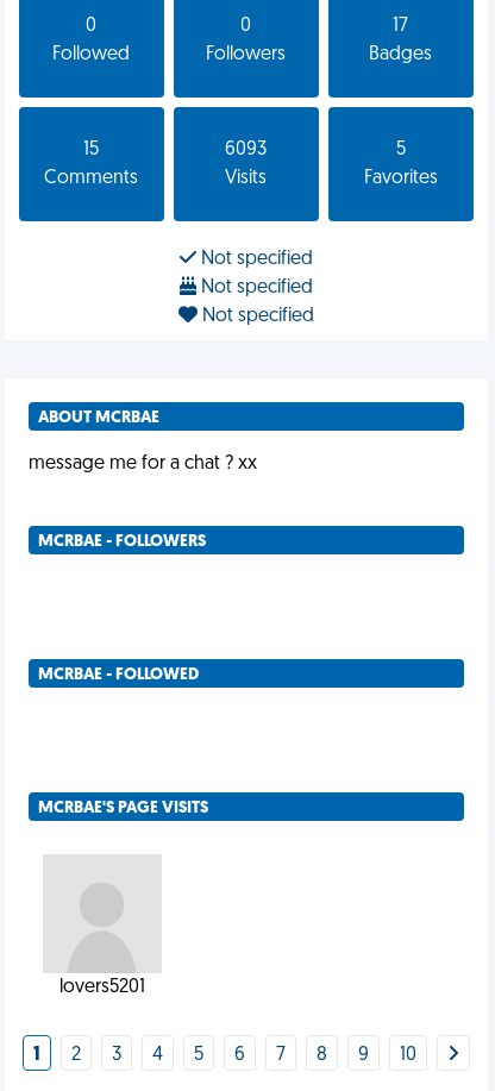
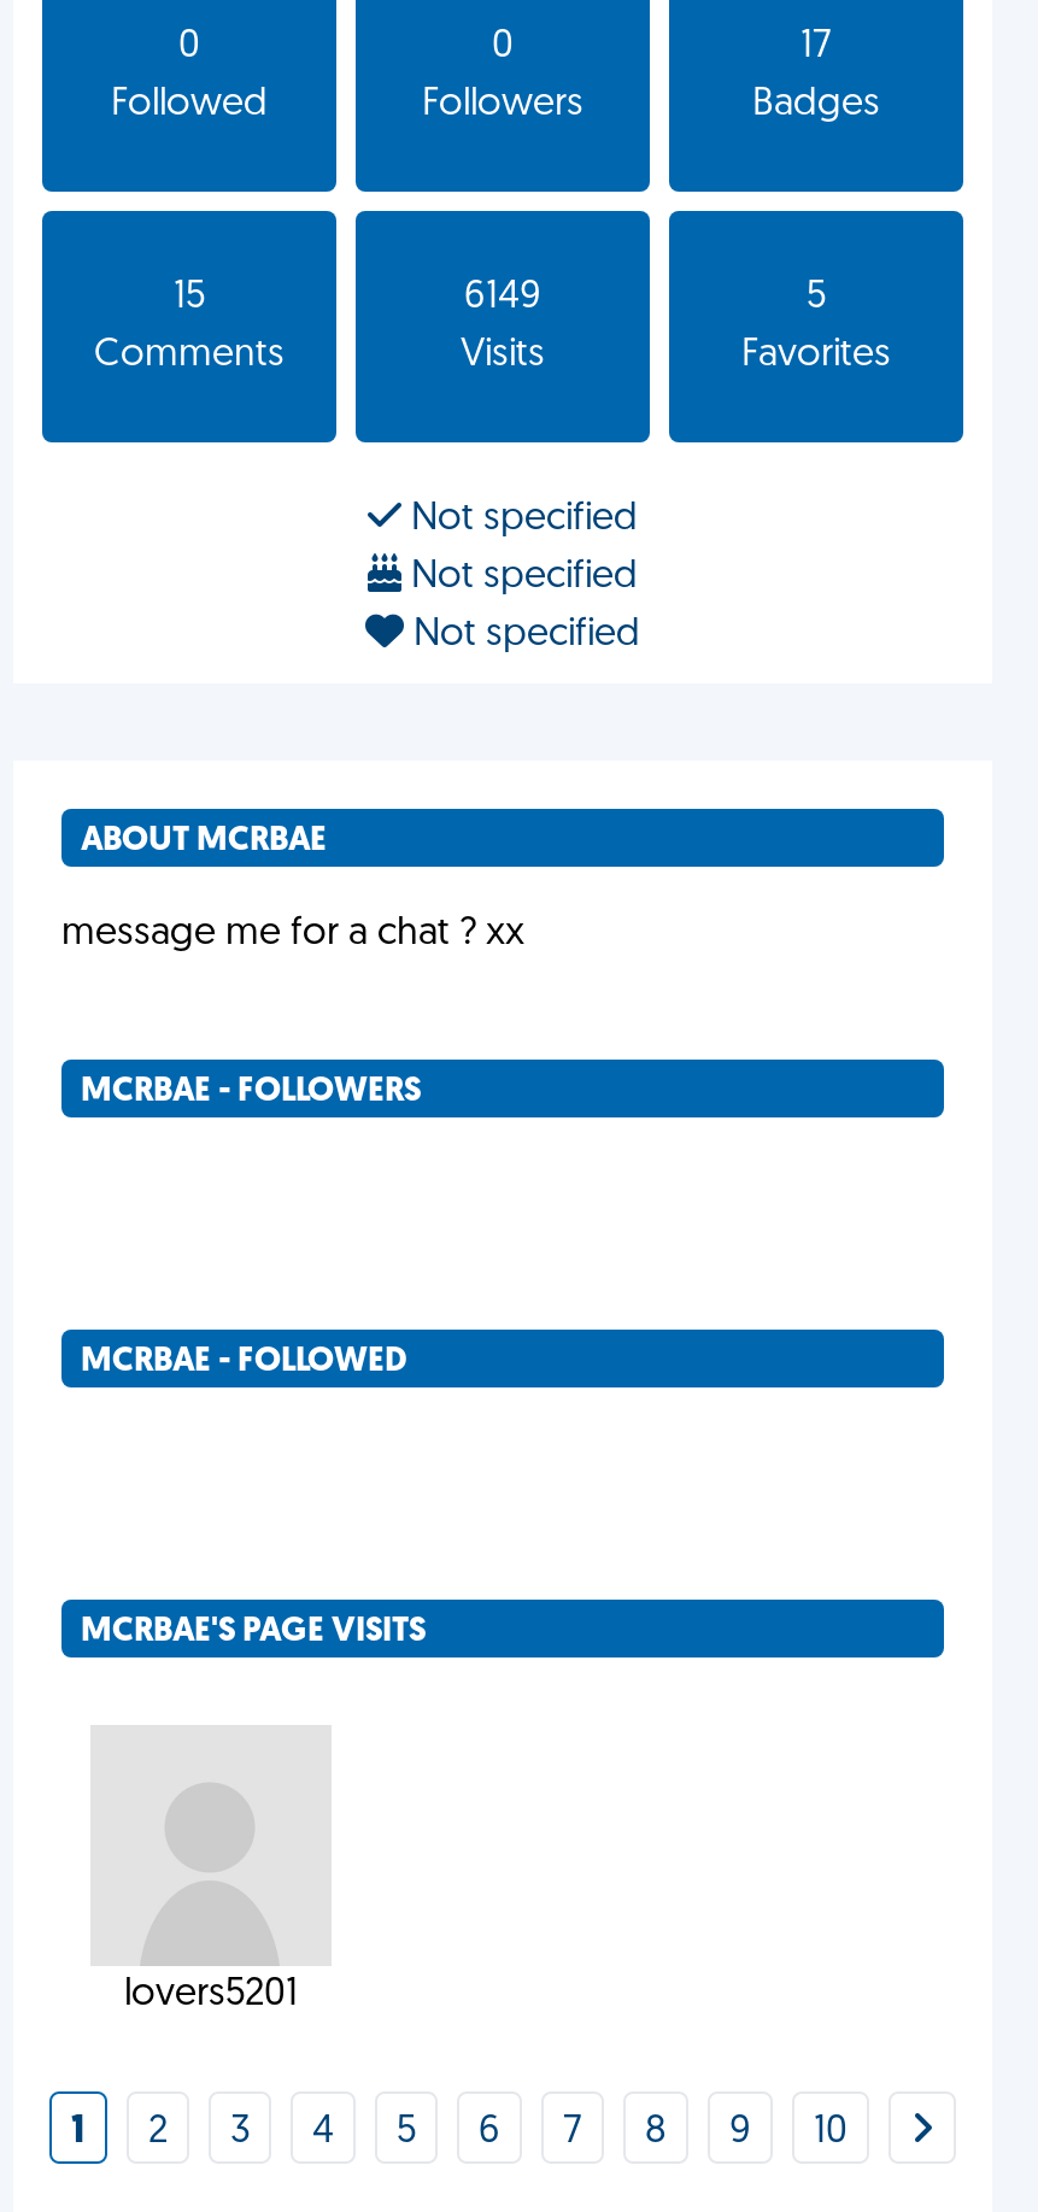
[225,140,267,159] 6093 -> [464,278,541,317] 6149

